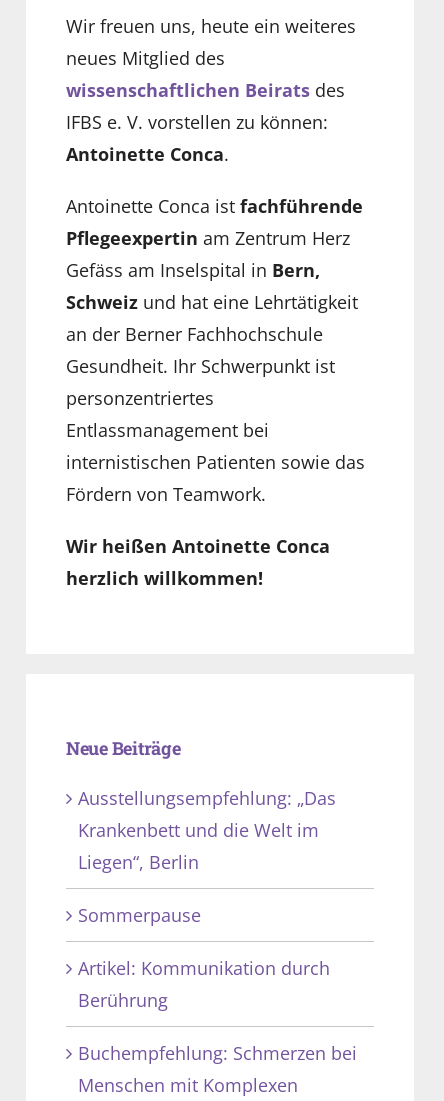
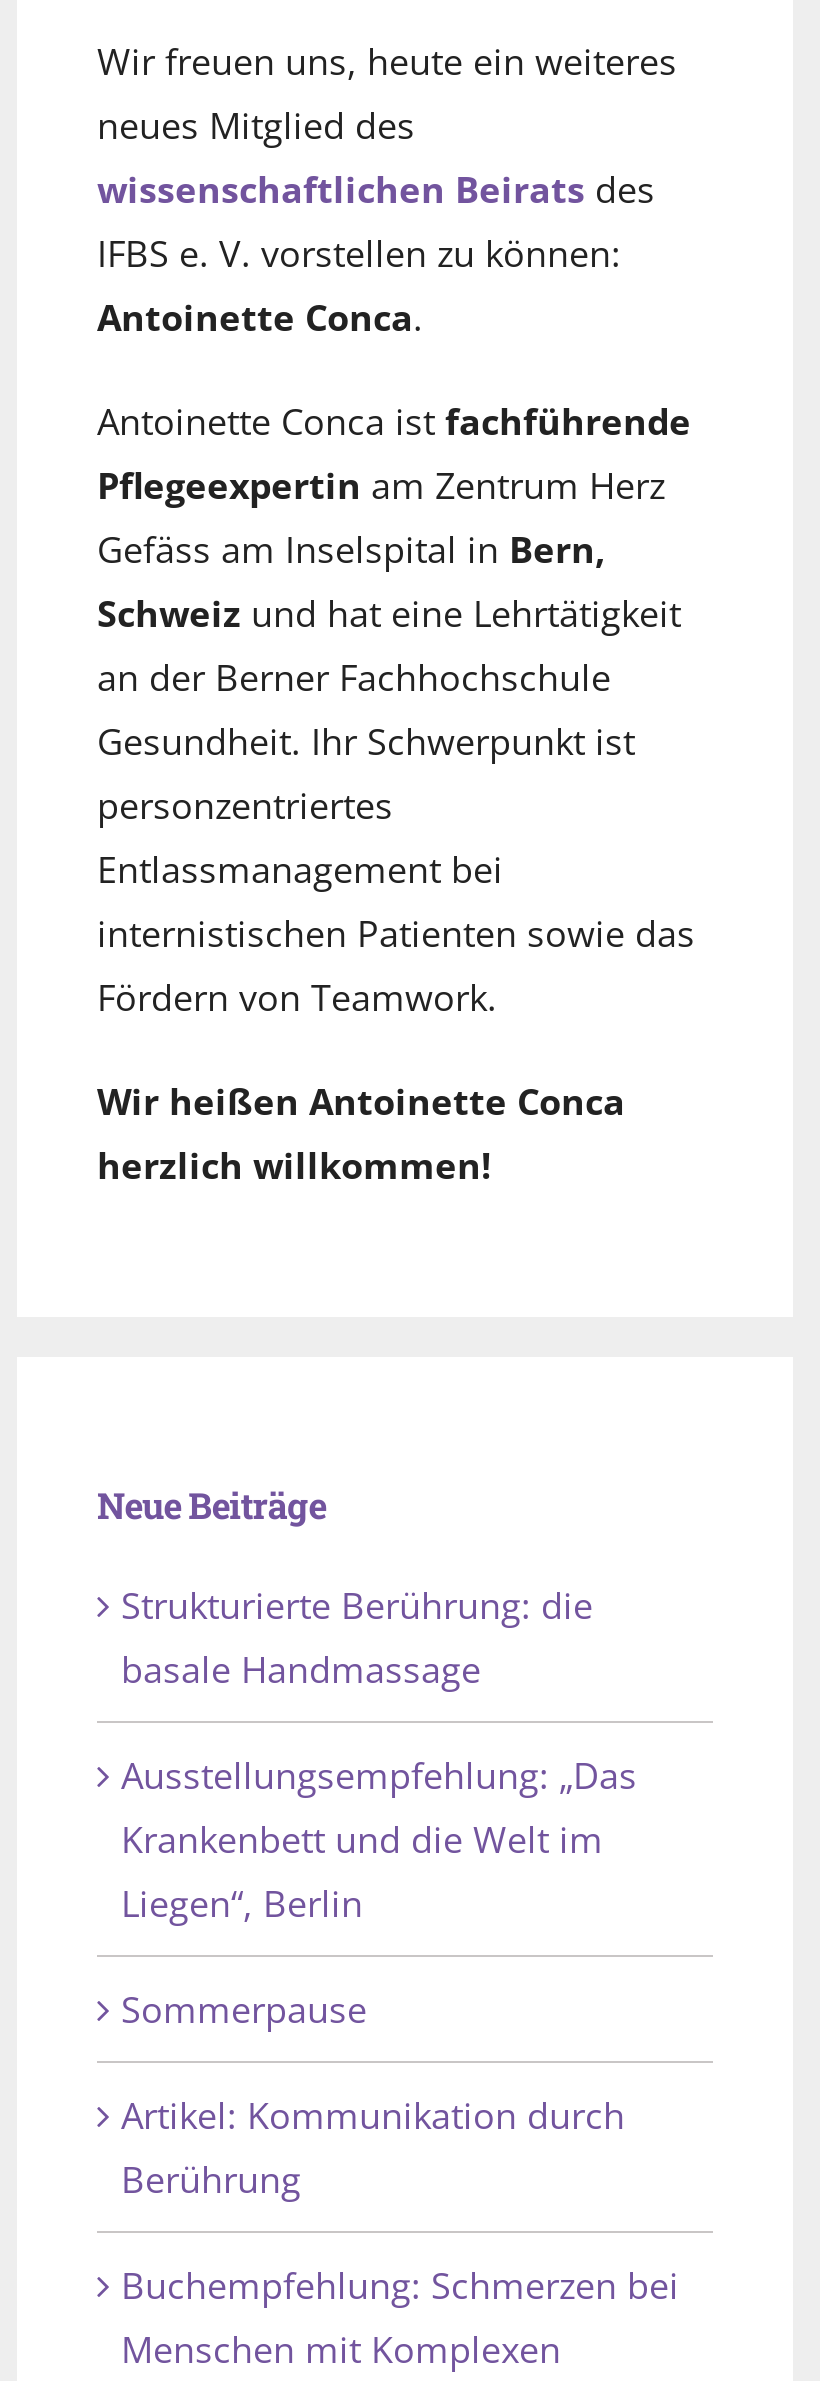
none -> [121,1581,593,1693] Strukturierte Berührung: die | basale Handmassage

